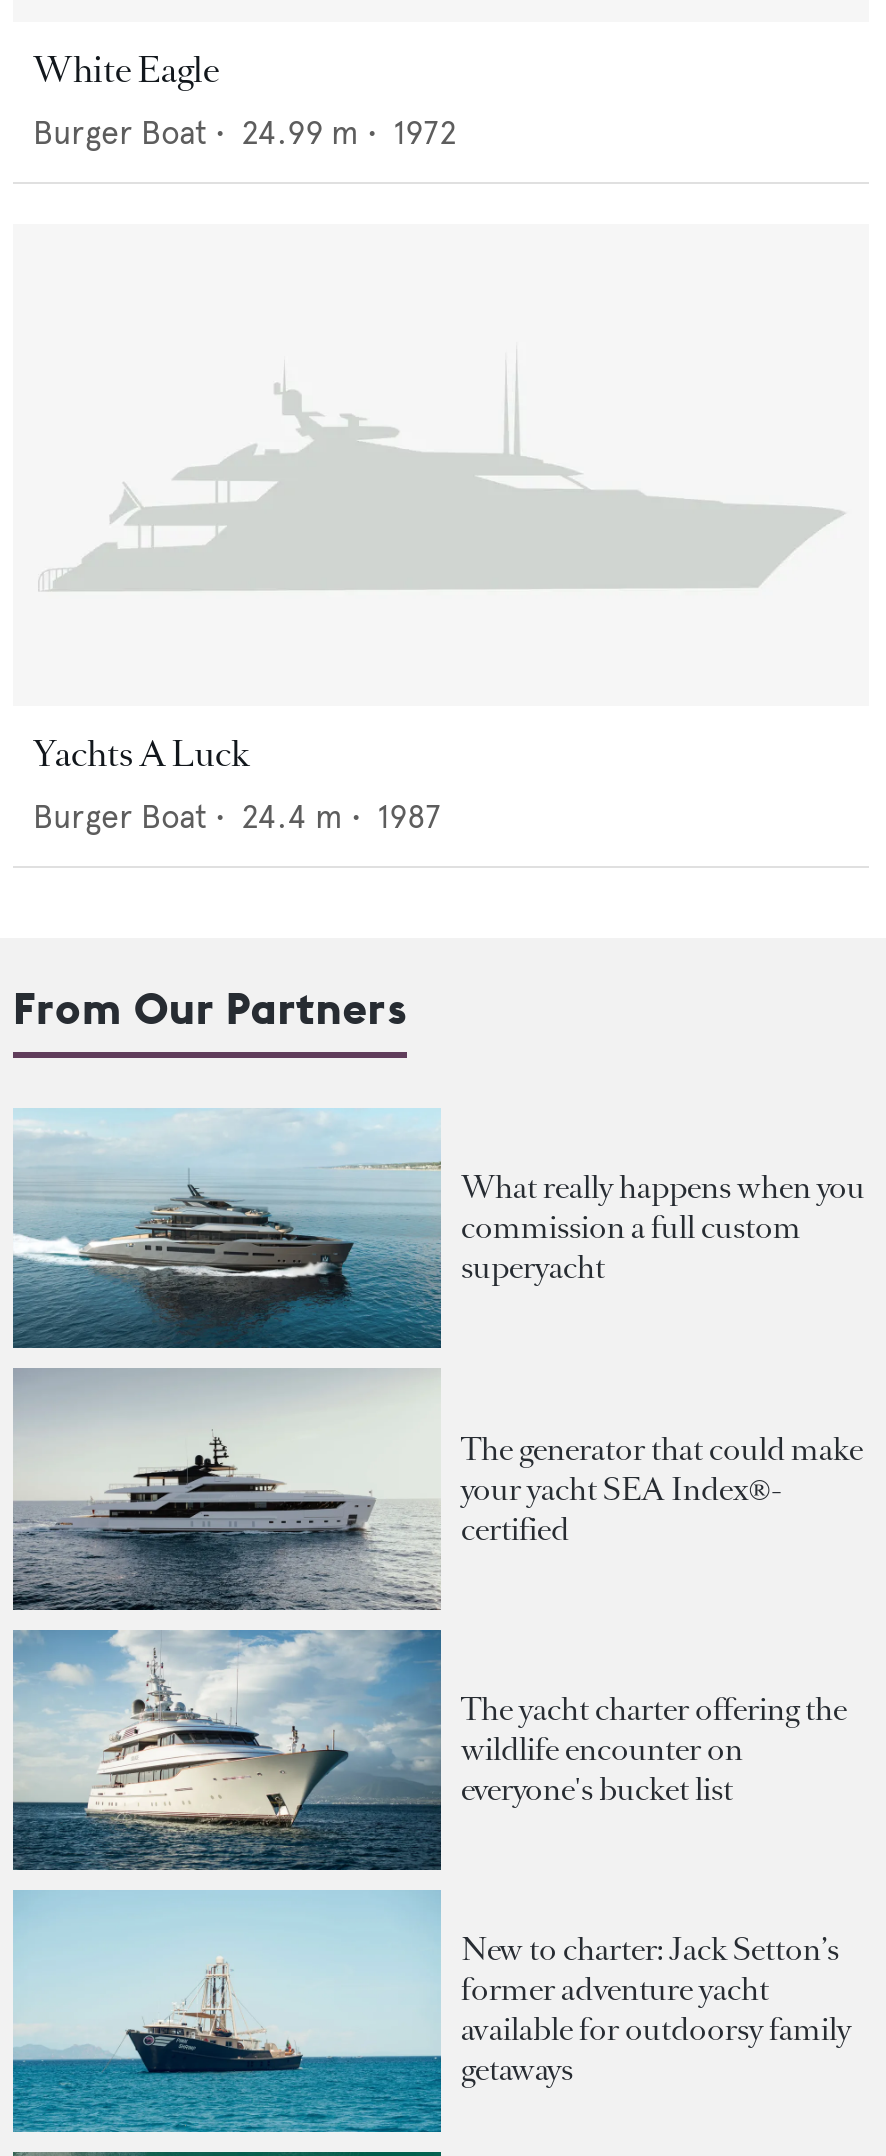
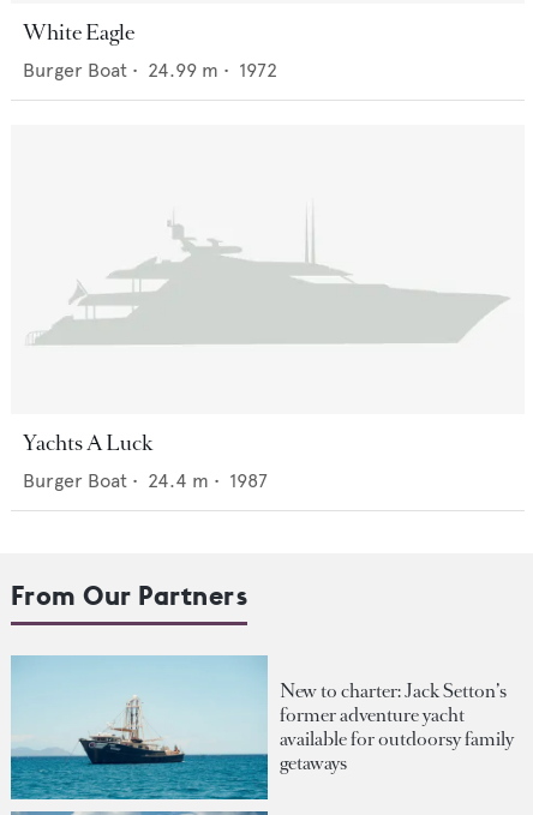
[13,1112,865,1350] [image] | What really happens when you | commission a full custom | superyacht -> none
[11,1370,863,1612] [image] | The generator that could make | your yacht SEA Index®- | certified -> none
[13,1628,847,1872] [image] | The yacht charter offering the | wildlife encounter on | everyone's bucket list -> none

